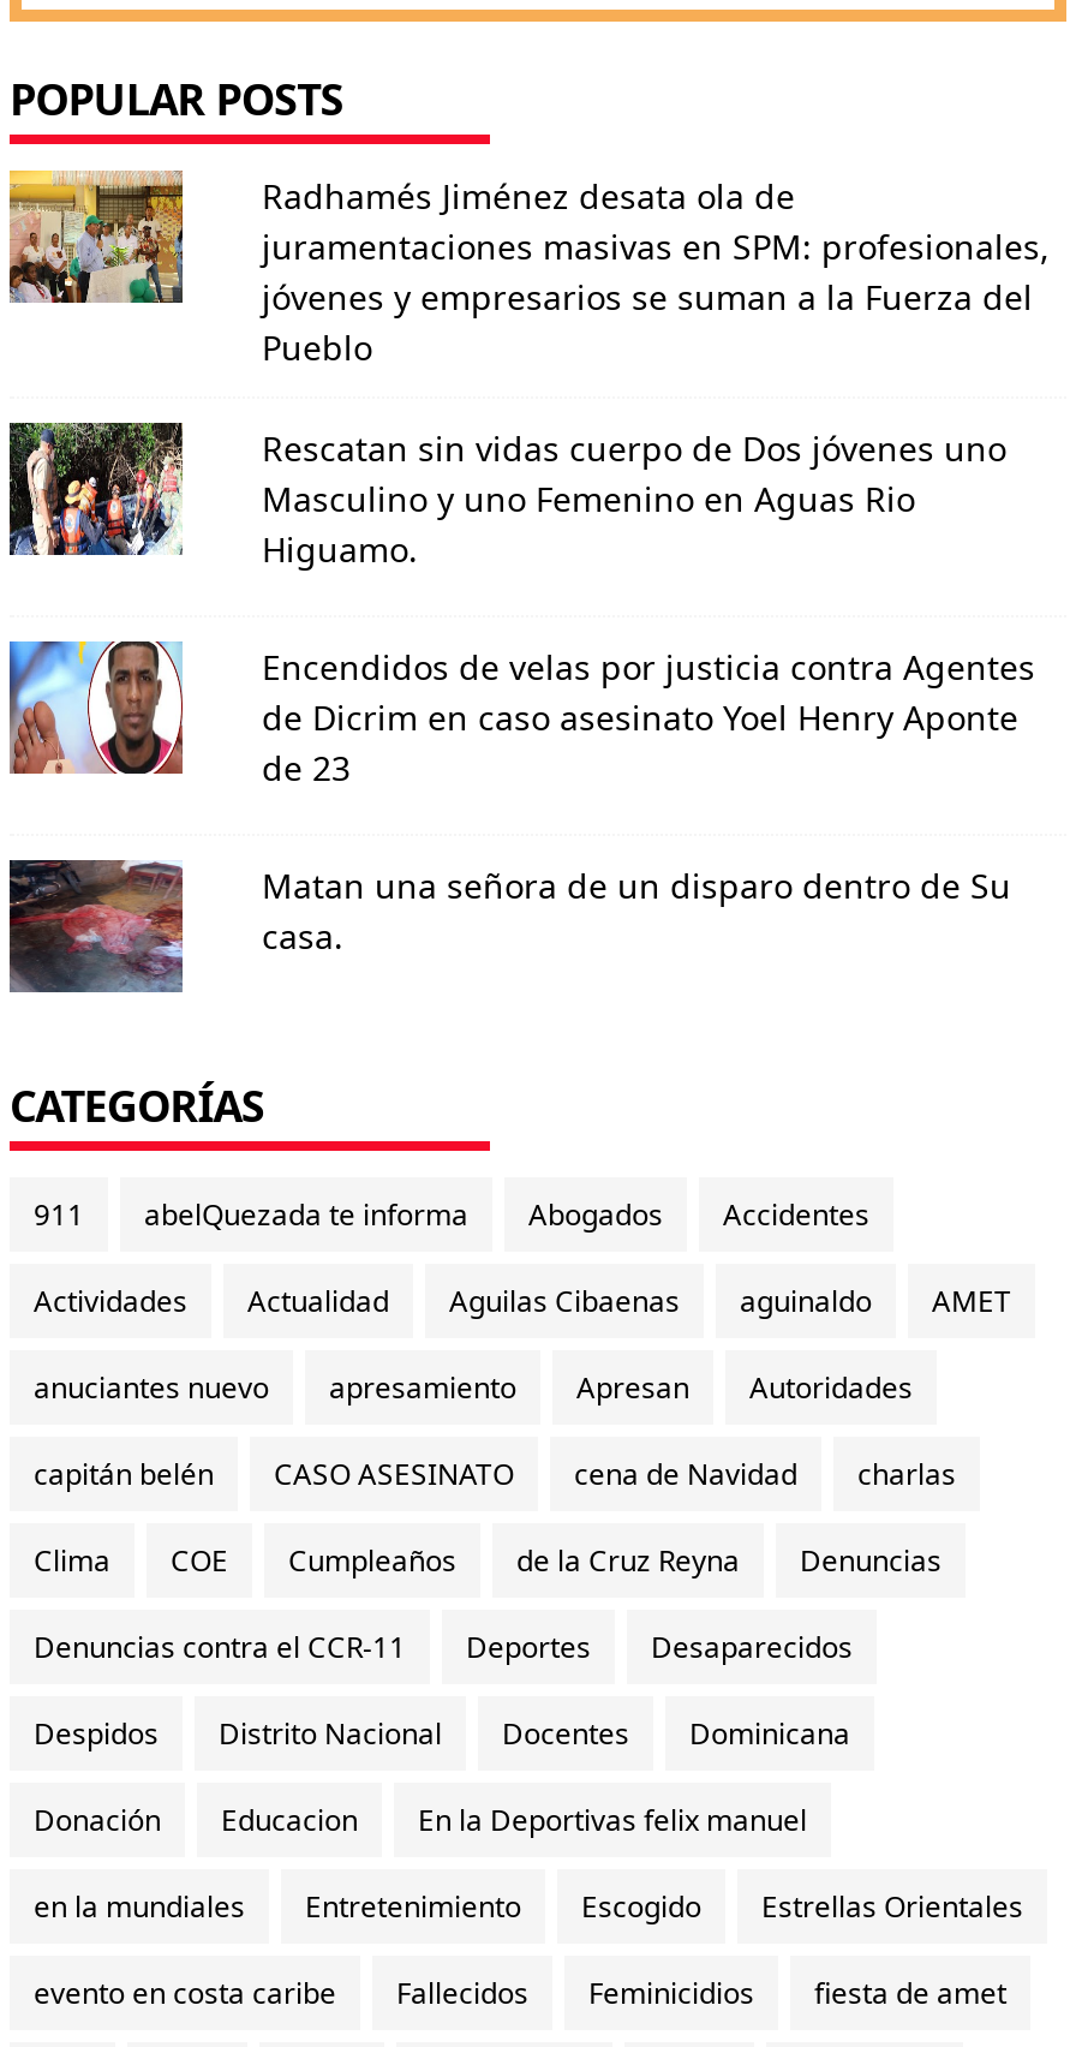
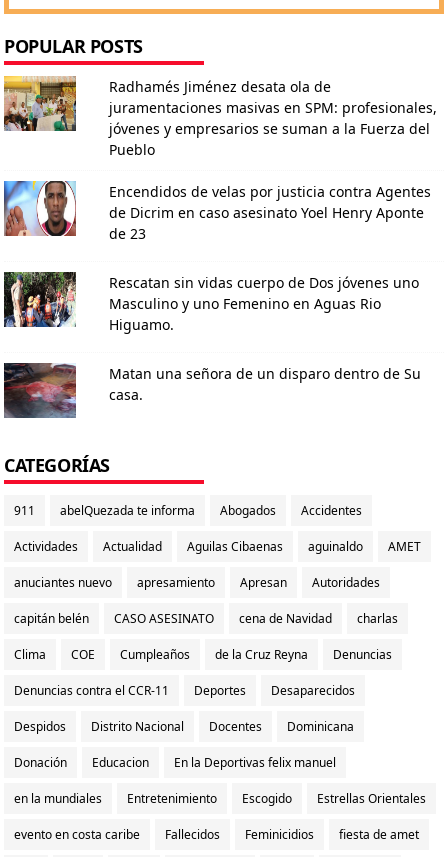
moved [7,420,1006,571] -> [4,271,419,334]: [image] | Rescatan sin vidas cuerpo de Dos jóvenes uno | Masculino y uno Femenino en Aguas Rio | Higuamo.
moved [0,637,1035,790] -> [0,179,431,243]: [image] | Encendidos de velas por justicia contra Agentes | de Dicrim en caso asesinato Yoel Henry Aponte | de 23

